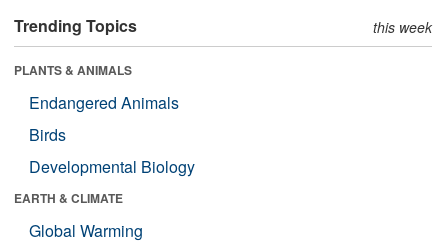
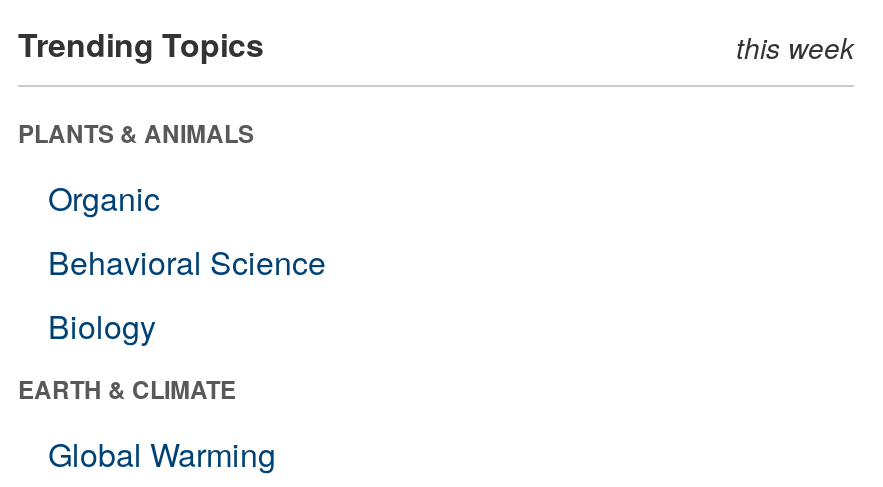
[29,91,195,178] Endangered Animals | Birds | Developmental Biology -> [48,175,326,349] Organic | Behavioral Science | Biology

